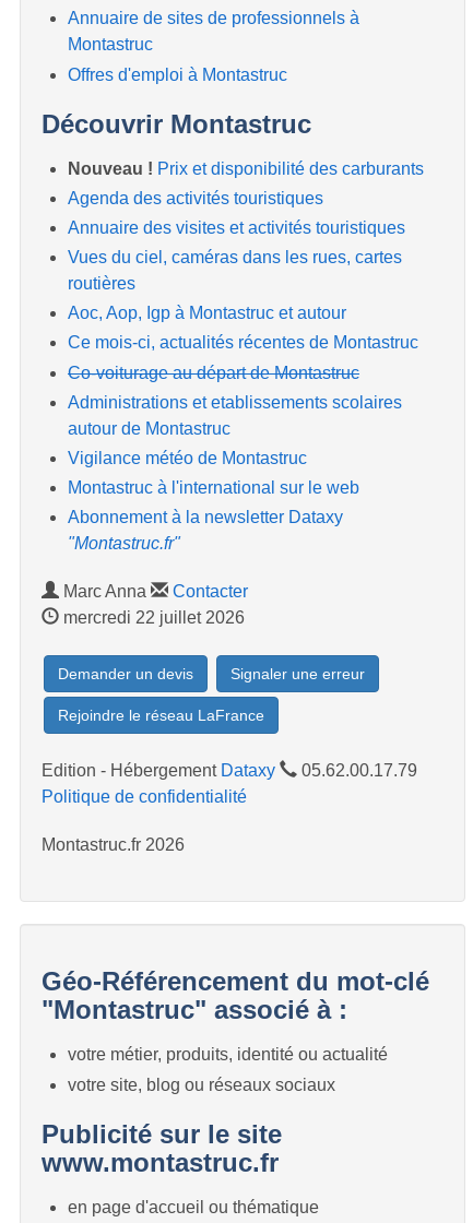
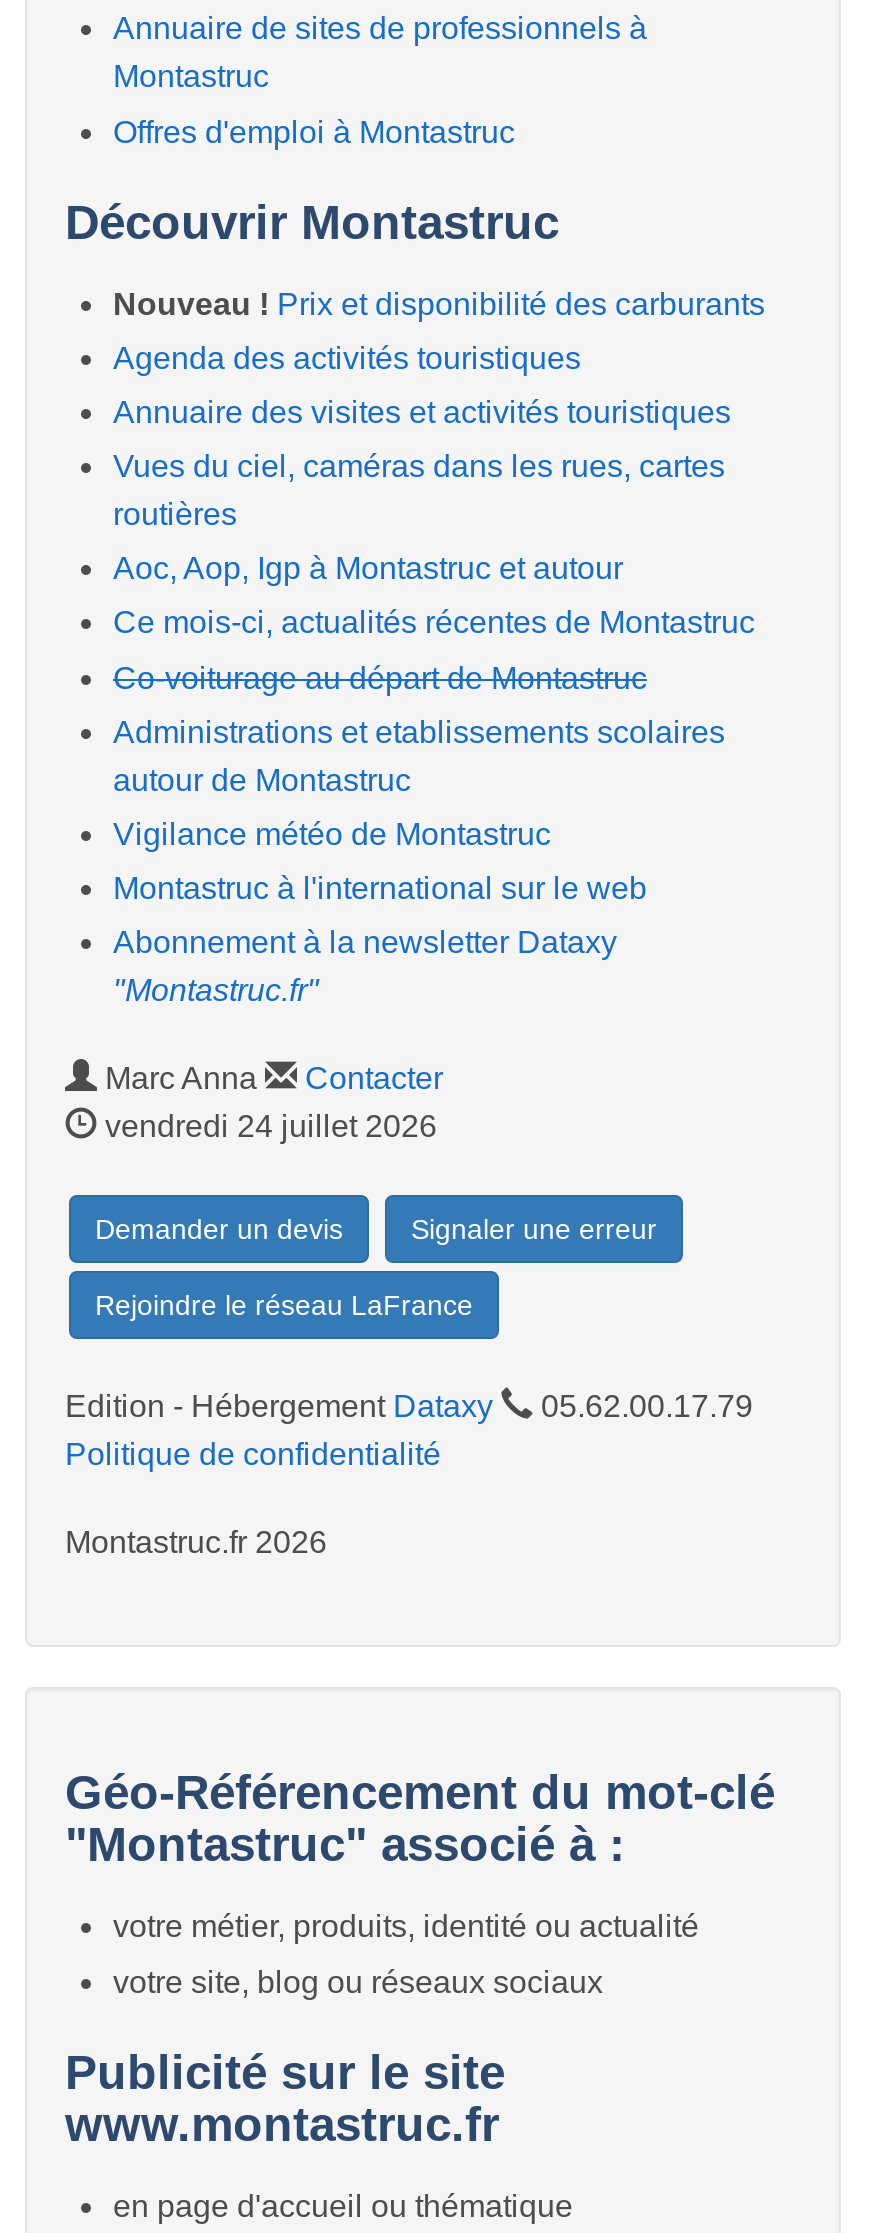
[59,609,245,627] mercredi 22 juillet 2026 -> [97,1110,437,1144] vendredi 24 juillet 2026

